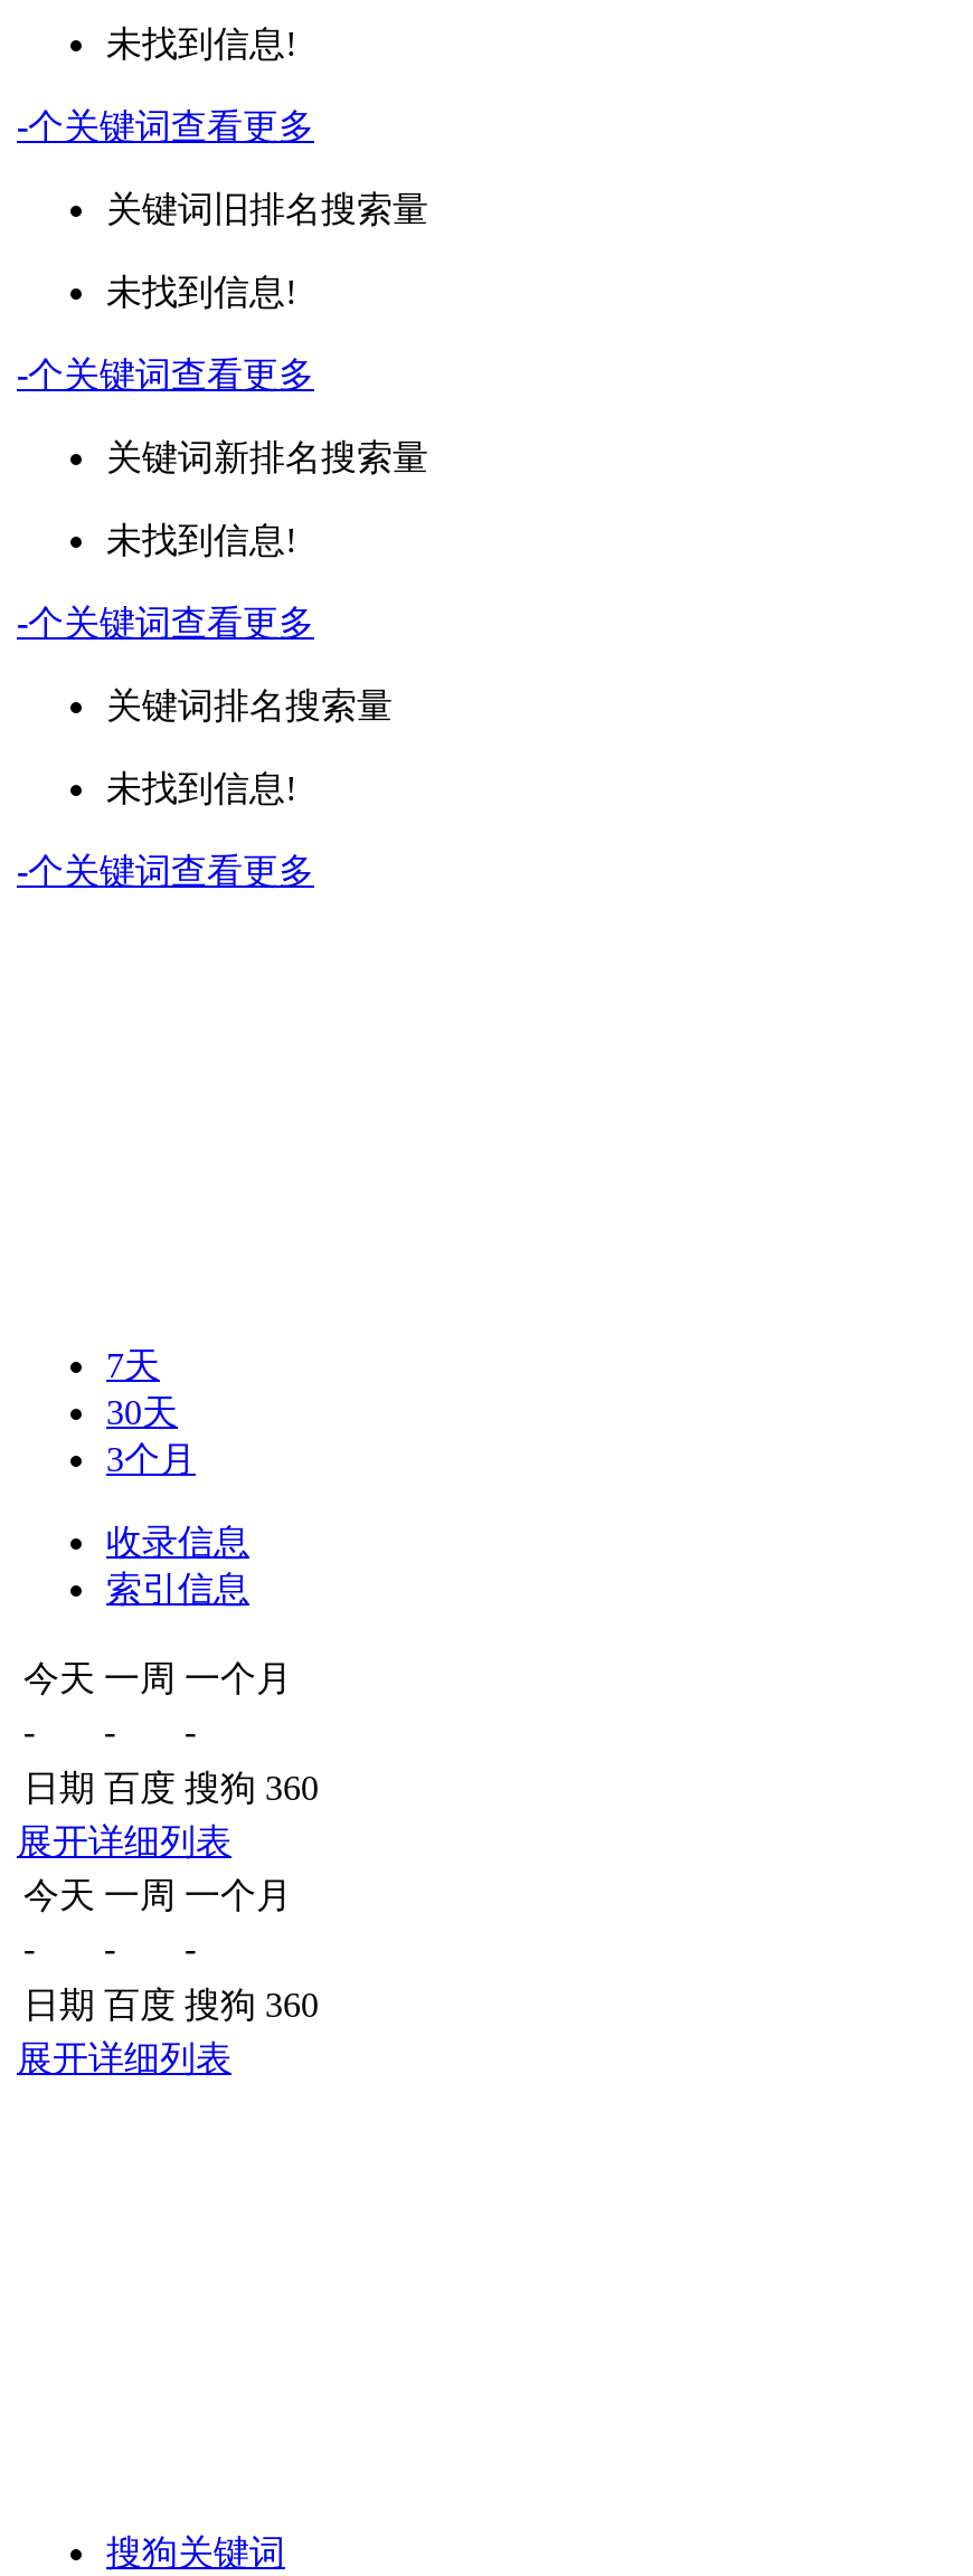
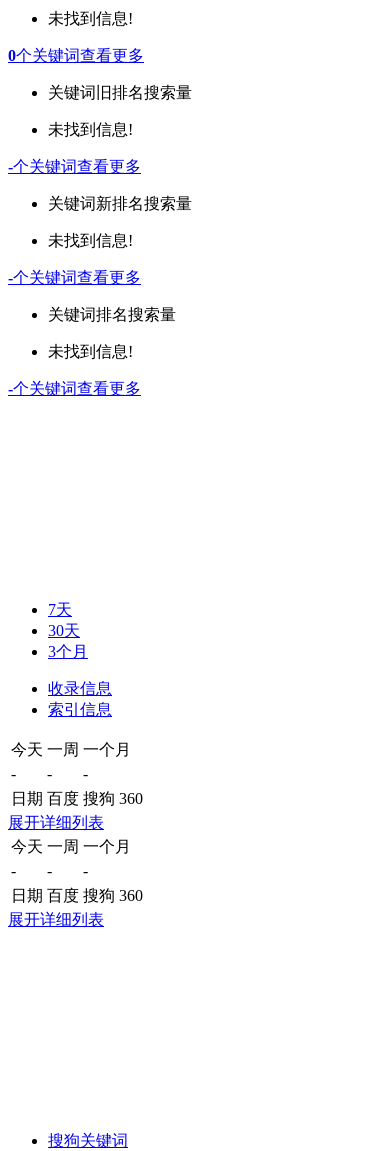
[17,107,314,145] -个关键词查看更多 -> [8,47,144,64] 0个关键词查看更多

